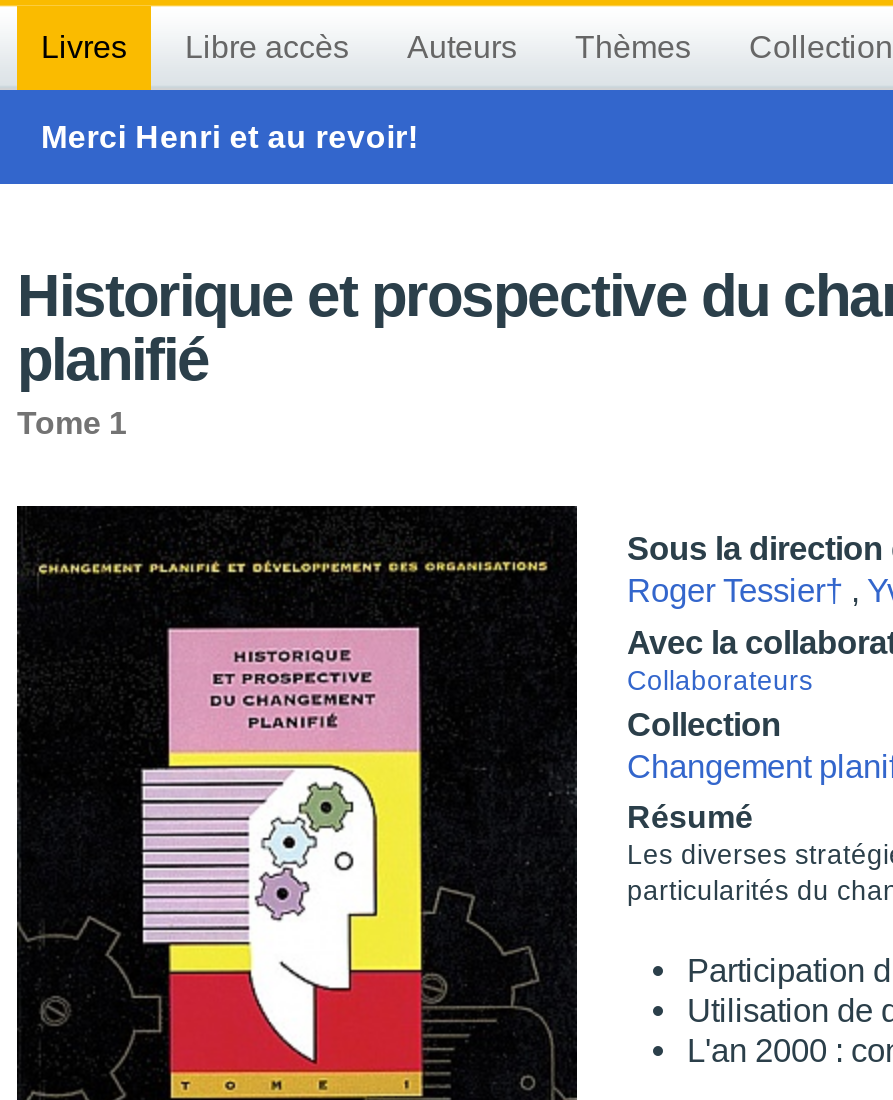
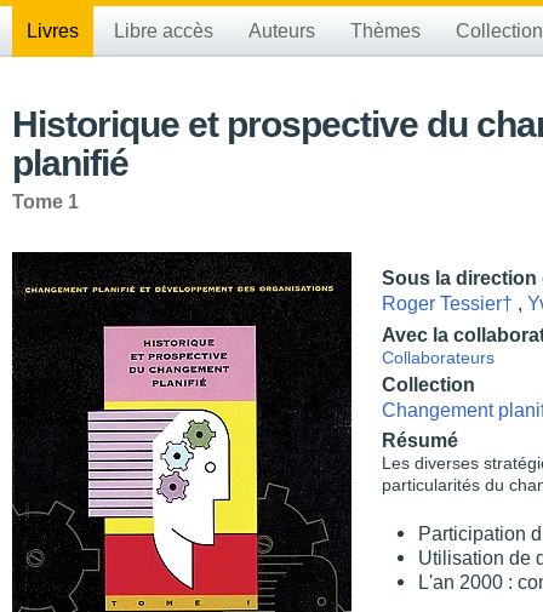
[41,120,419,154] Merci Henri et au revoir! -> none

